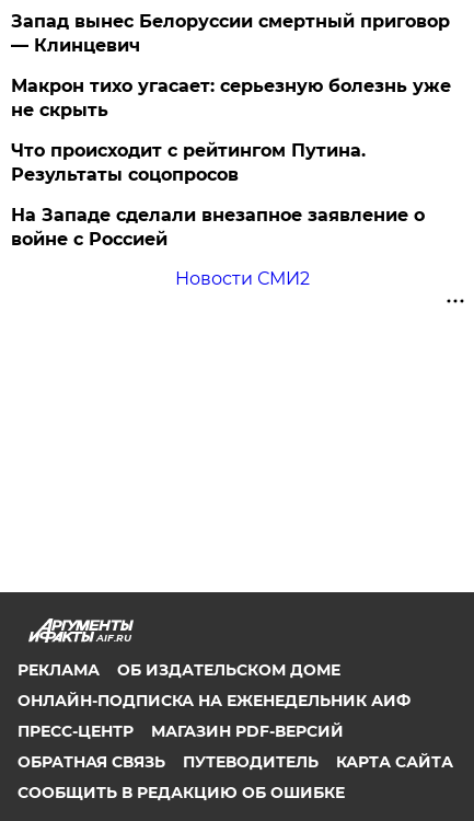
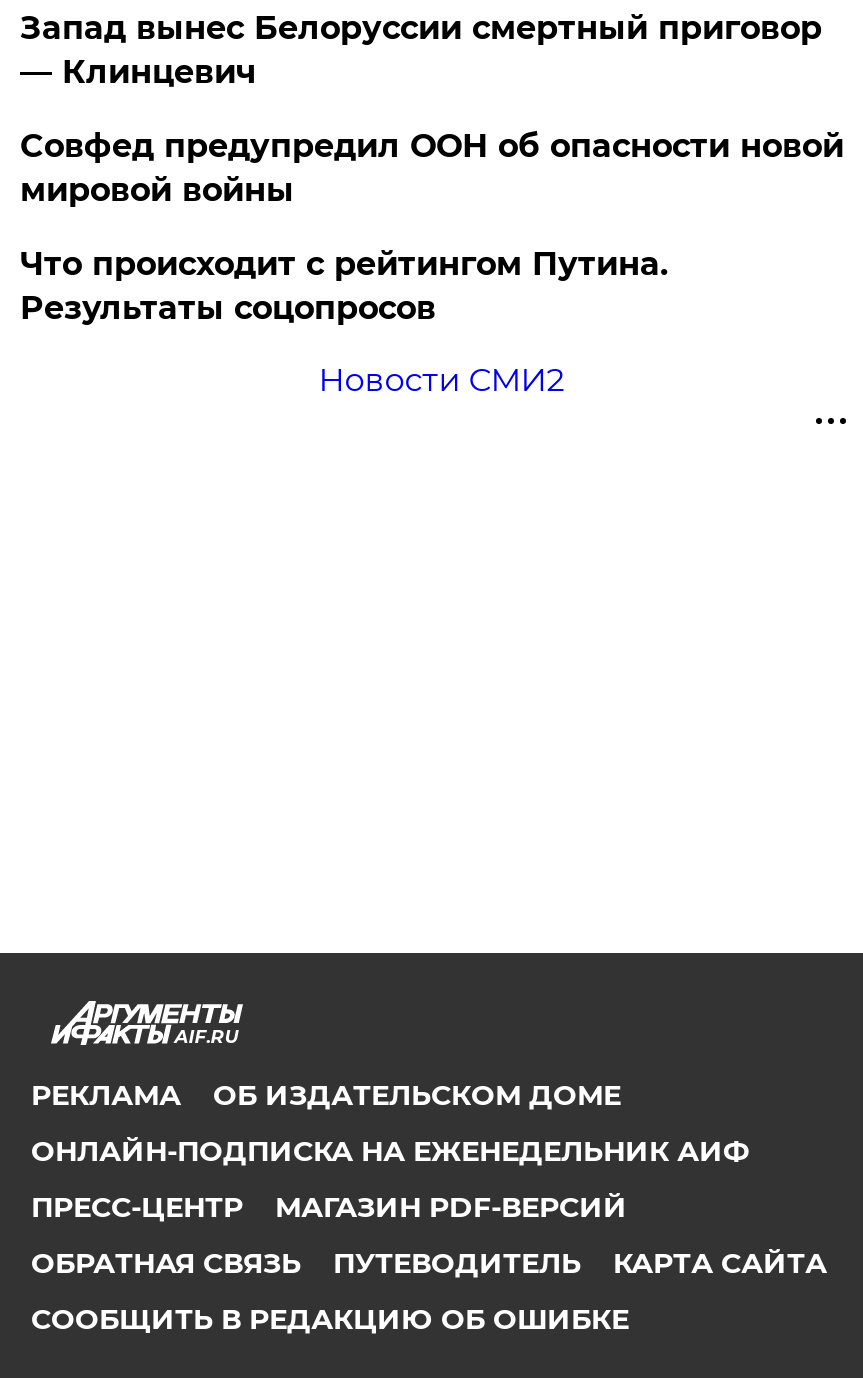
[11,76,451,120] Макрон тихо угасает: серьезную болезнь уже | не скрыть -> [20,127,844,209] Совфед предупредил ООН об опасности новой | мировой войны
[11,205,425,250] На Западе сделали внезапное заявление о | войне с Россией -> none

